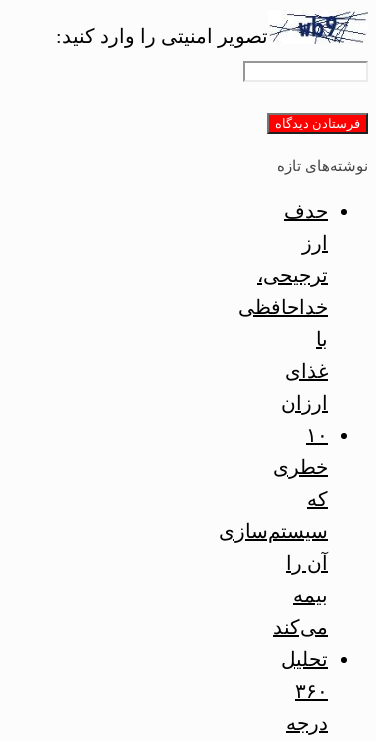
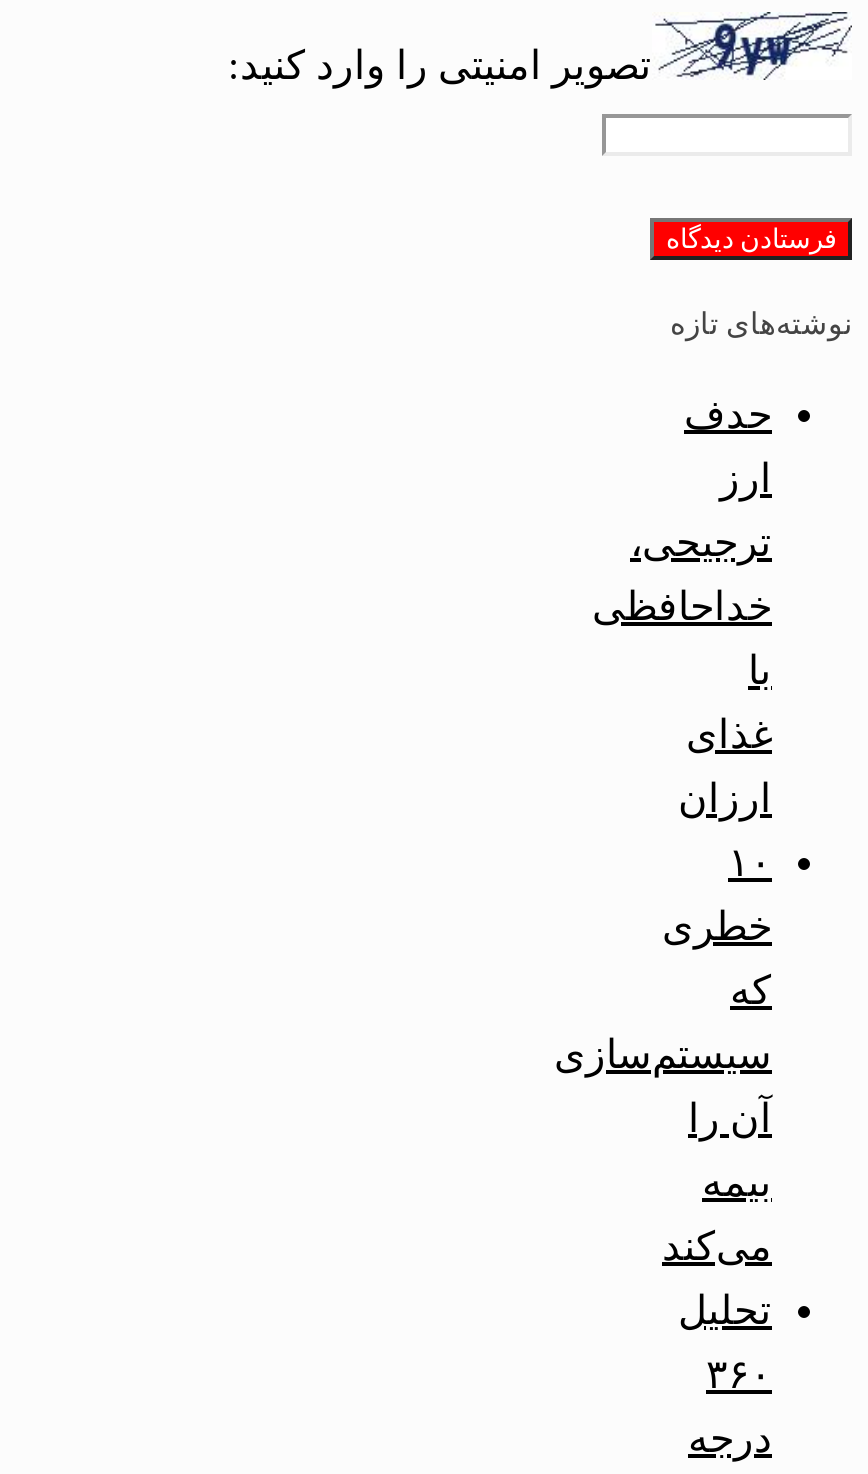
[271,10,368,44] [image] -> [654,10,852,80] [image]

